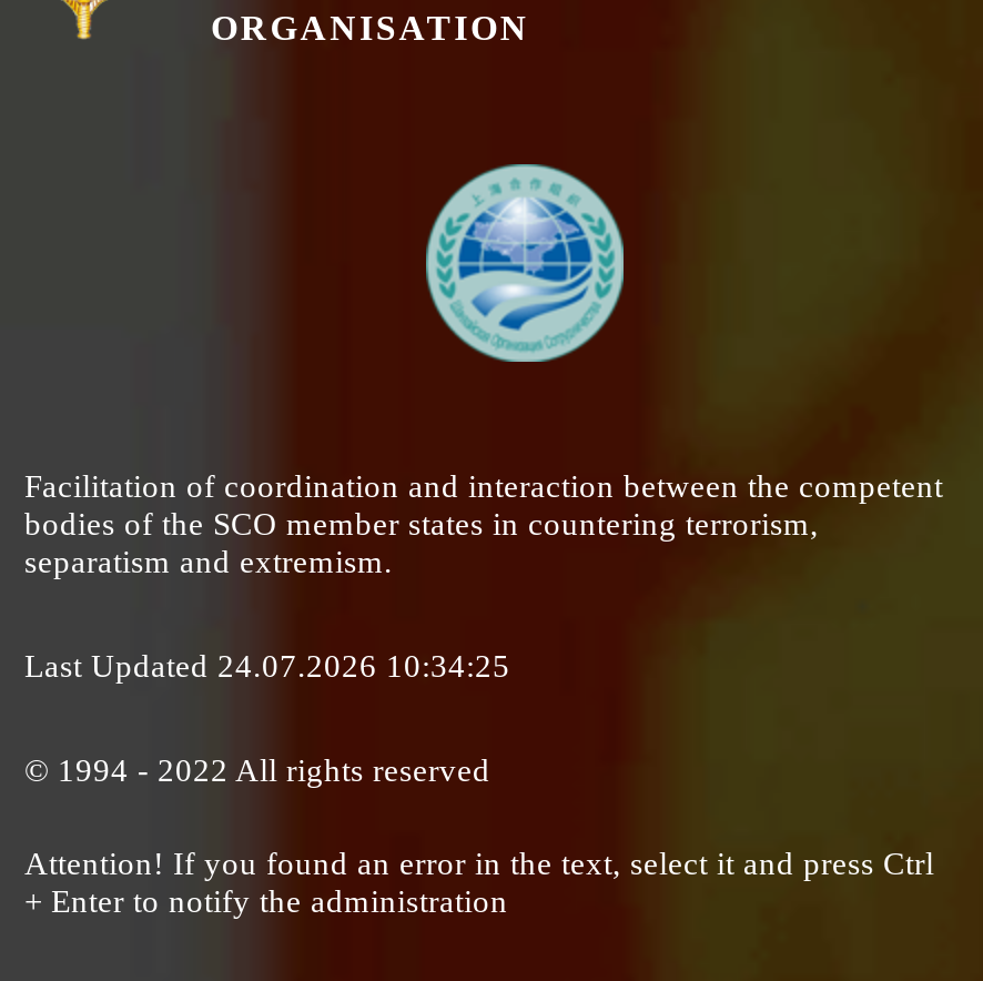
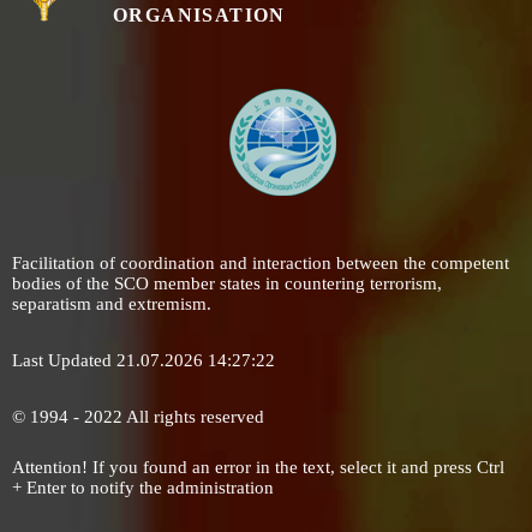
[24,647,510,683] Last Updated 24.07.2026 10:34:25 -> [12,350,275,369] Last Updated 21.07.2026 14:27:22

